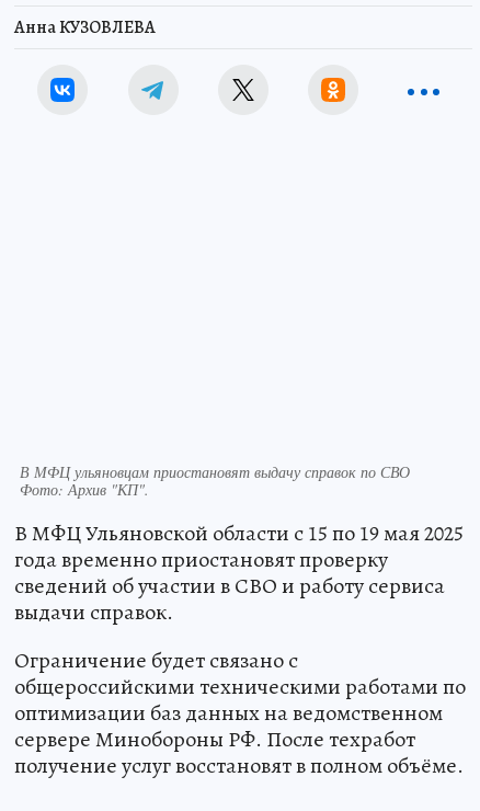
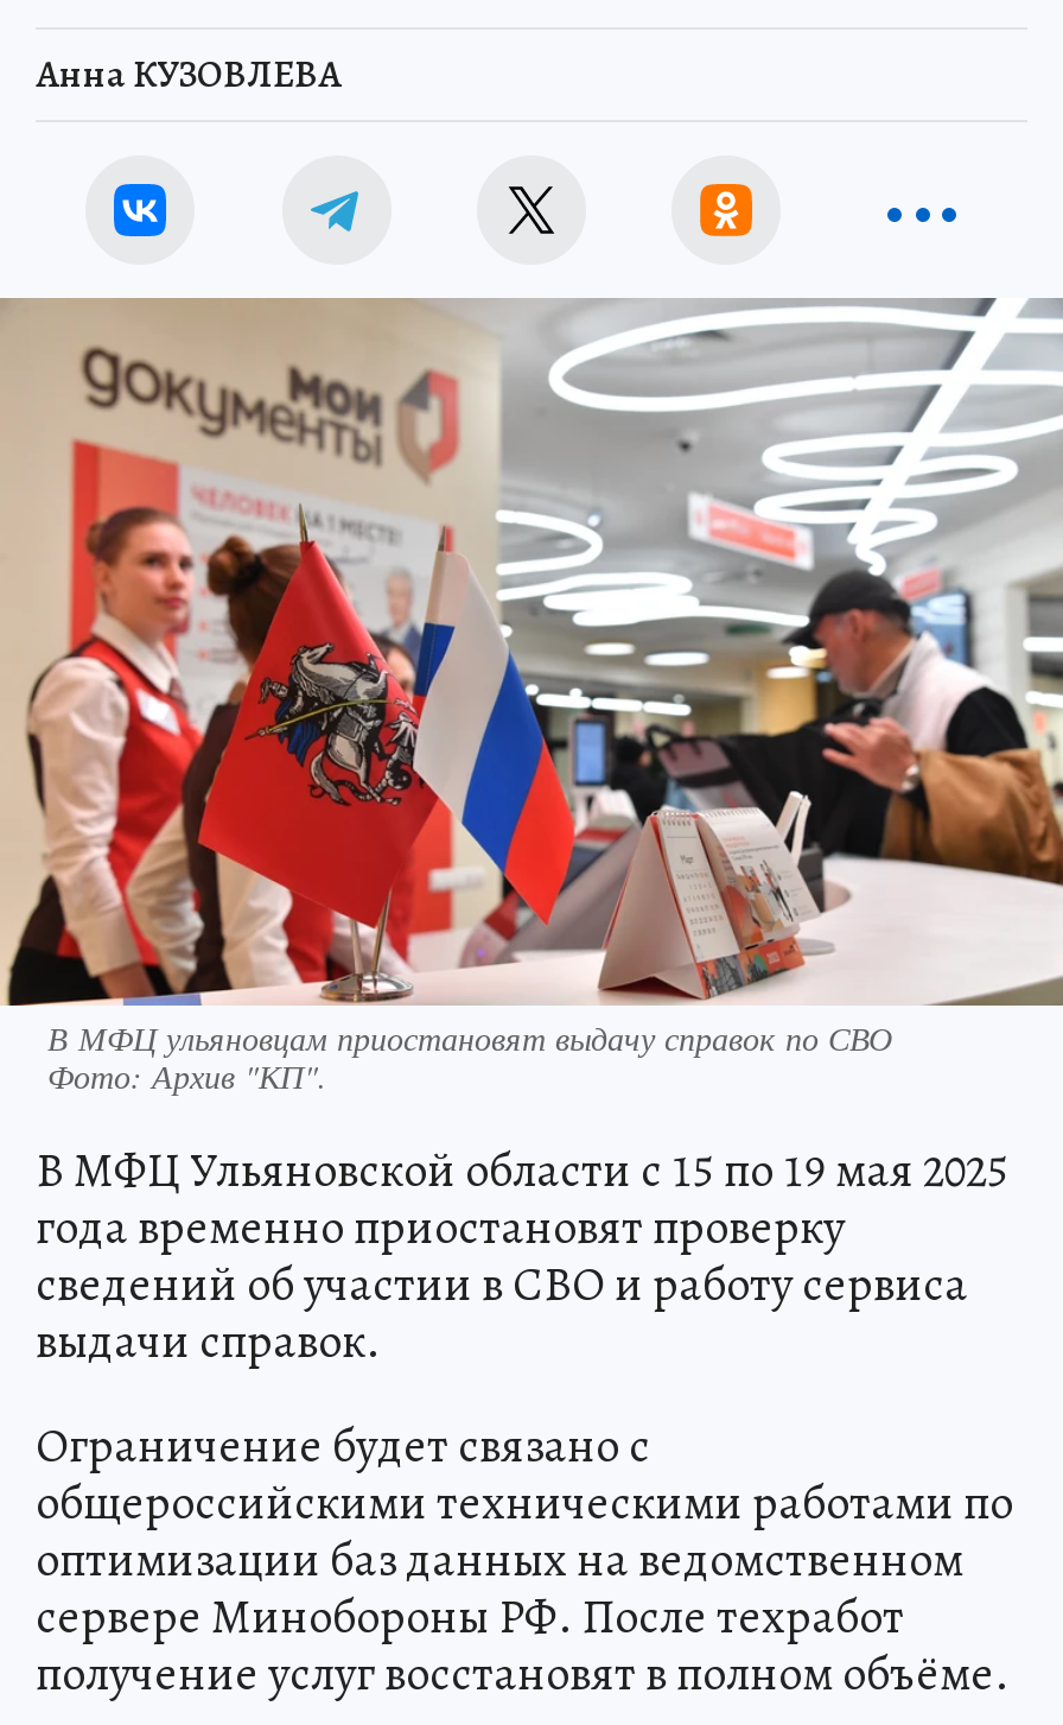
none -> [7,296,1056,1008] [image]

